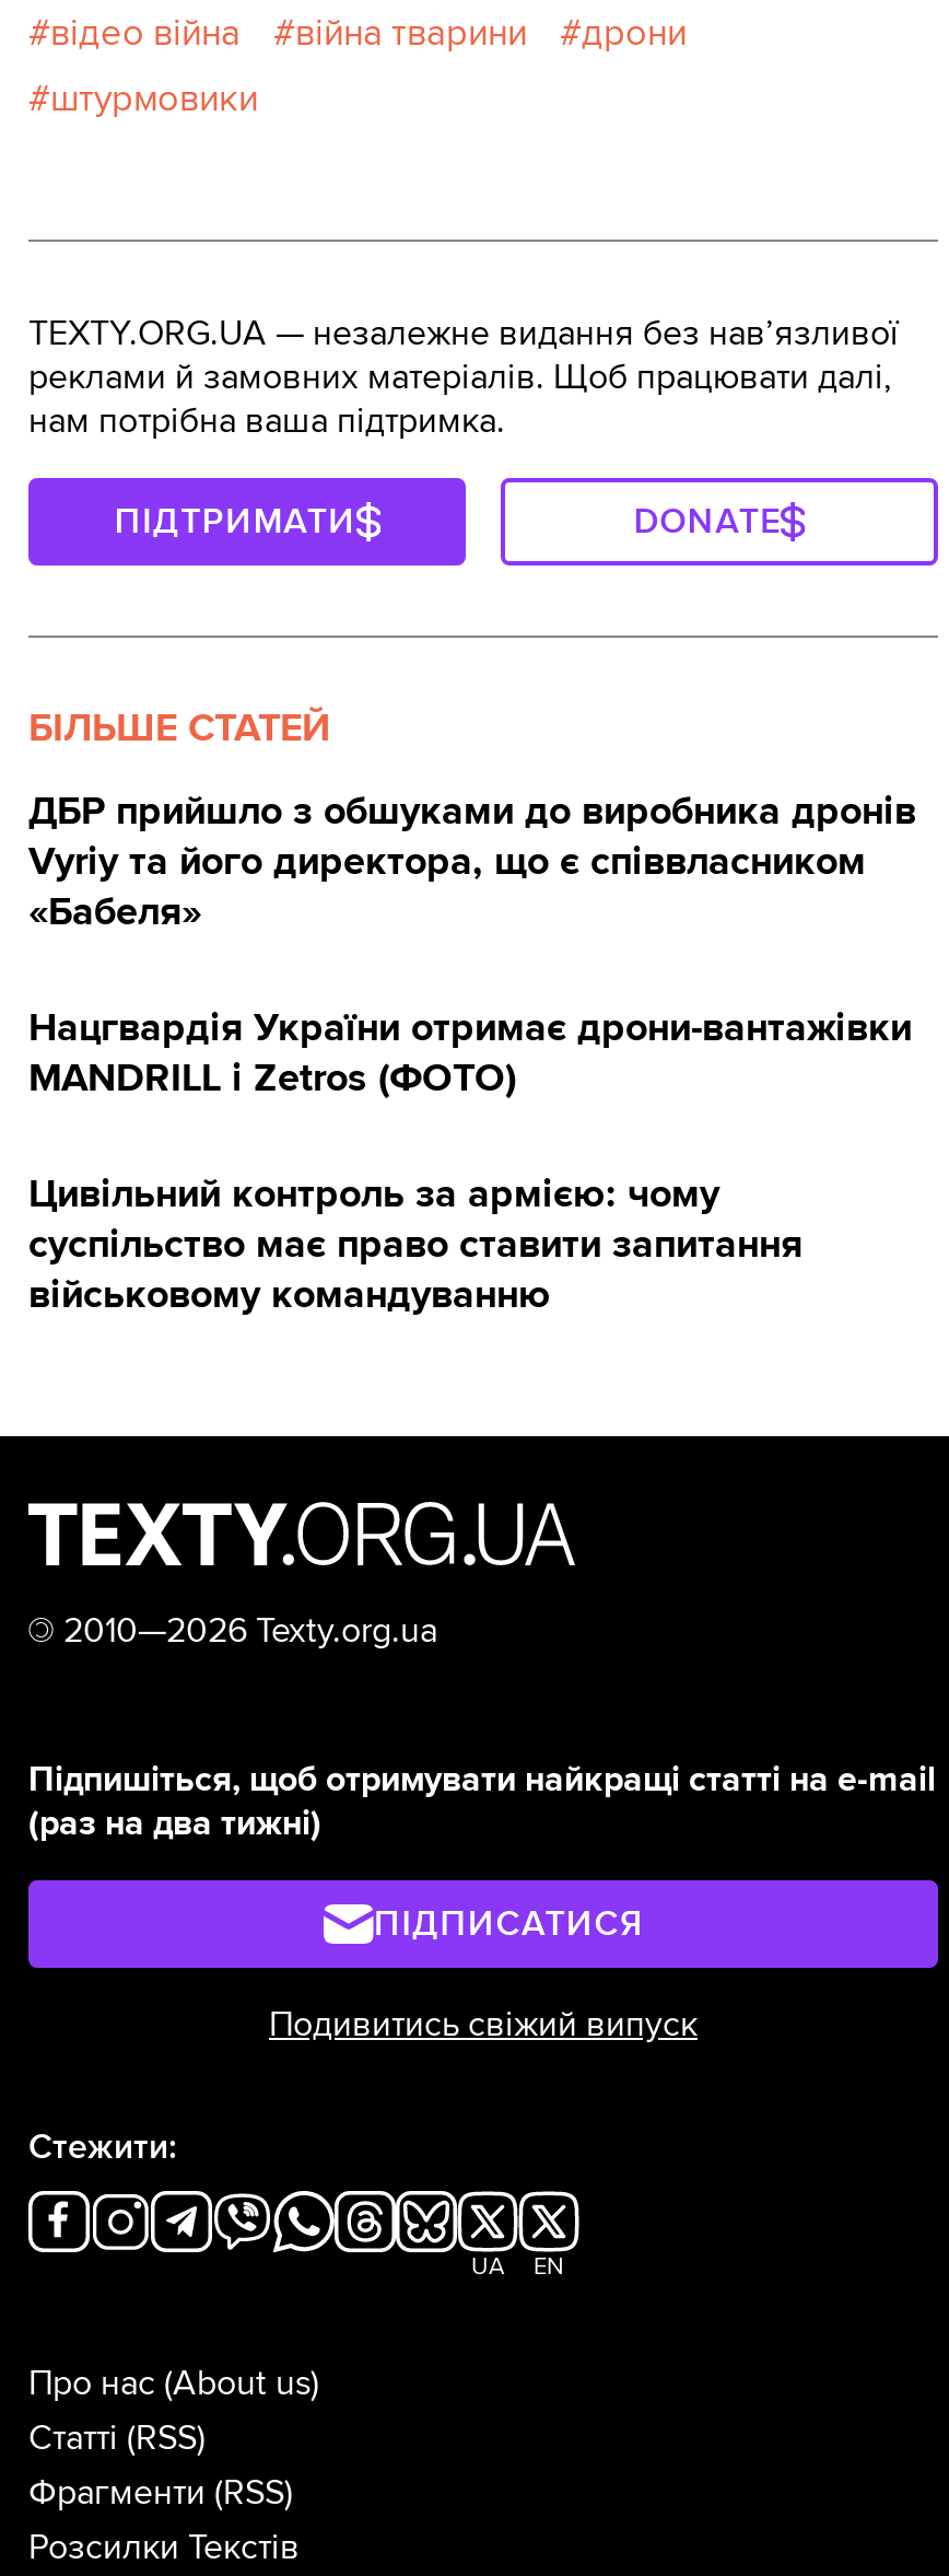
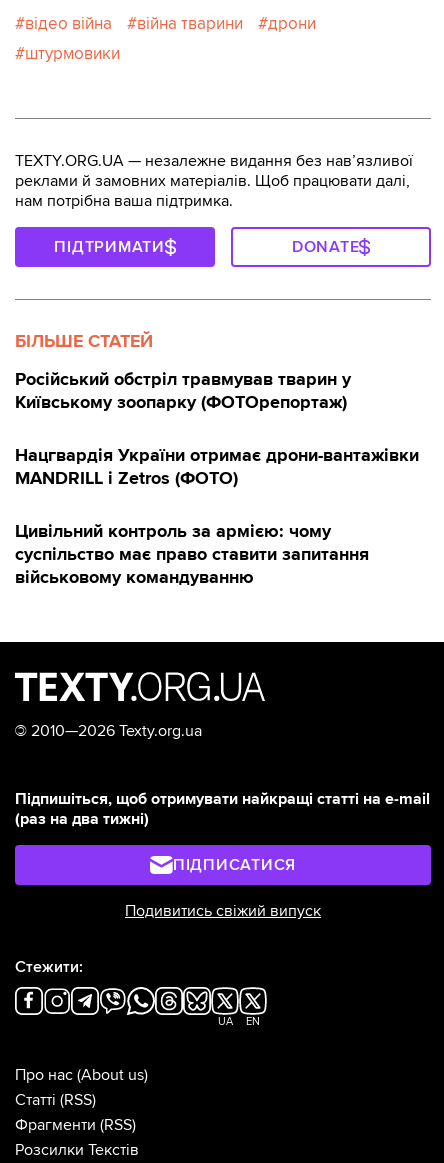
[28,787,916,936] ДБР прийшло з обшуками до виробника дронів | Vyriy та його директора, що є співвласником | «Бабеля» -> [15,368,351,413] Російський обстріл травмував тварин у | Київському зоопарку (ФОТОрепортаж)

